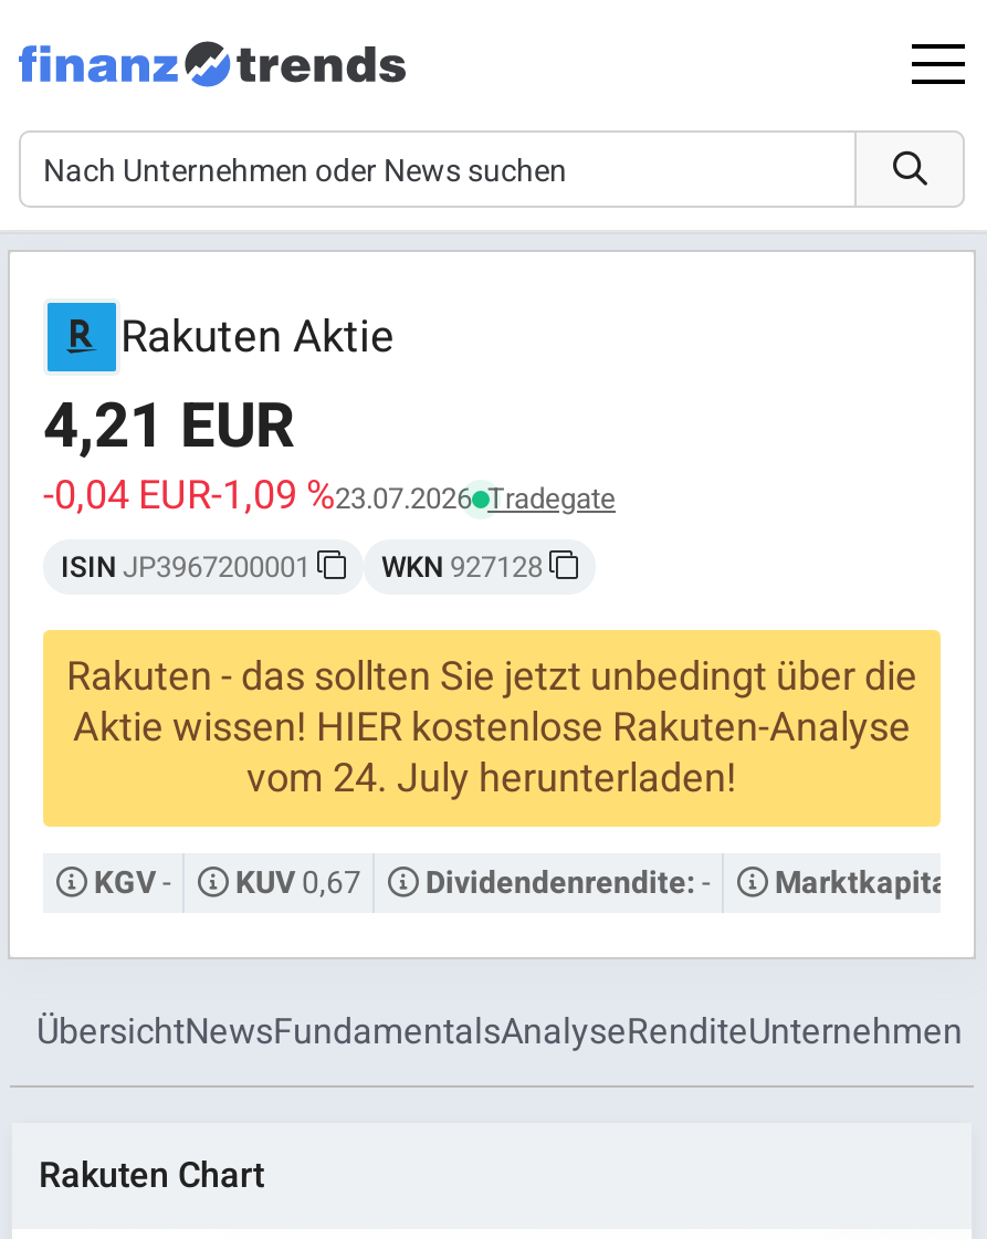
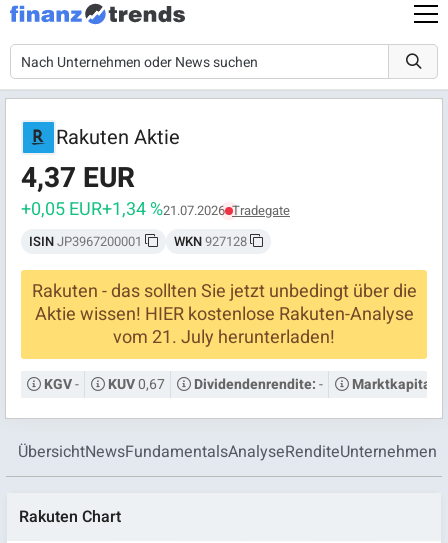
[43,381,295,472] 4,21 EUR -> [21,157,135,198] 4,37 EUR
[43,465,616,525] -0,04 EUR-1,09 %23.07.2026 Tradegate -> [21,195,290,222] +0,05 EUR+1,34 %21.07.2026 Tradegate
[246,749,737,809] vom 24. July herunterladen! -> [113,324,335,351] vom 21. July herunterladen!

